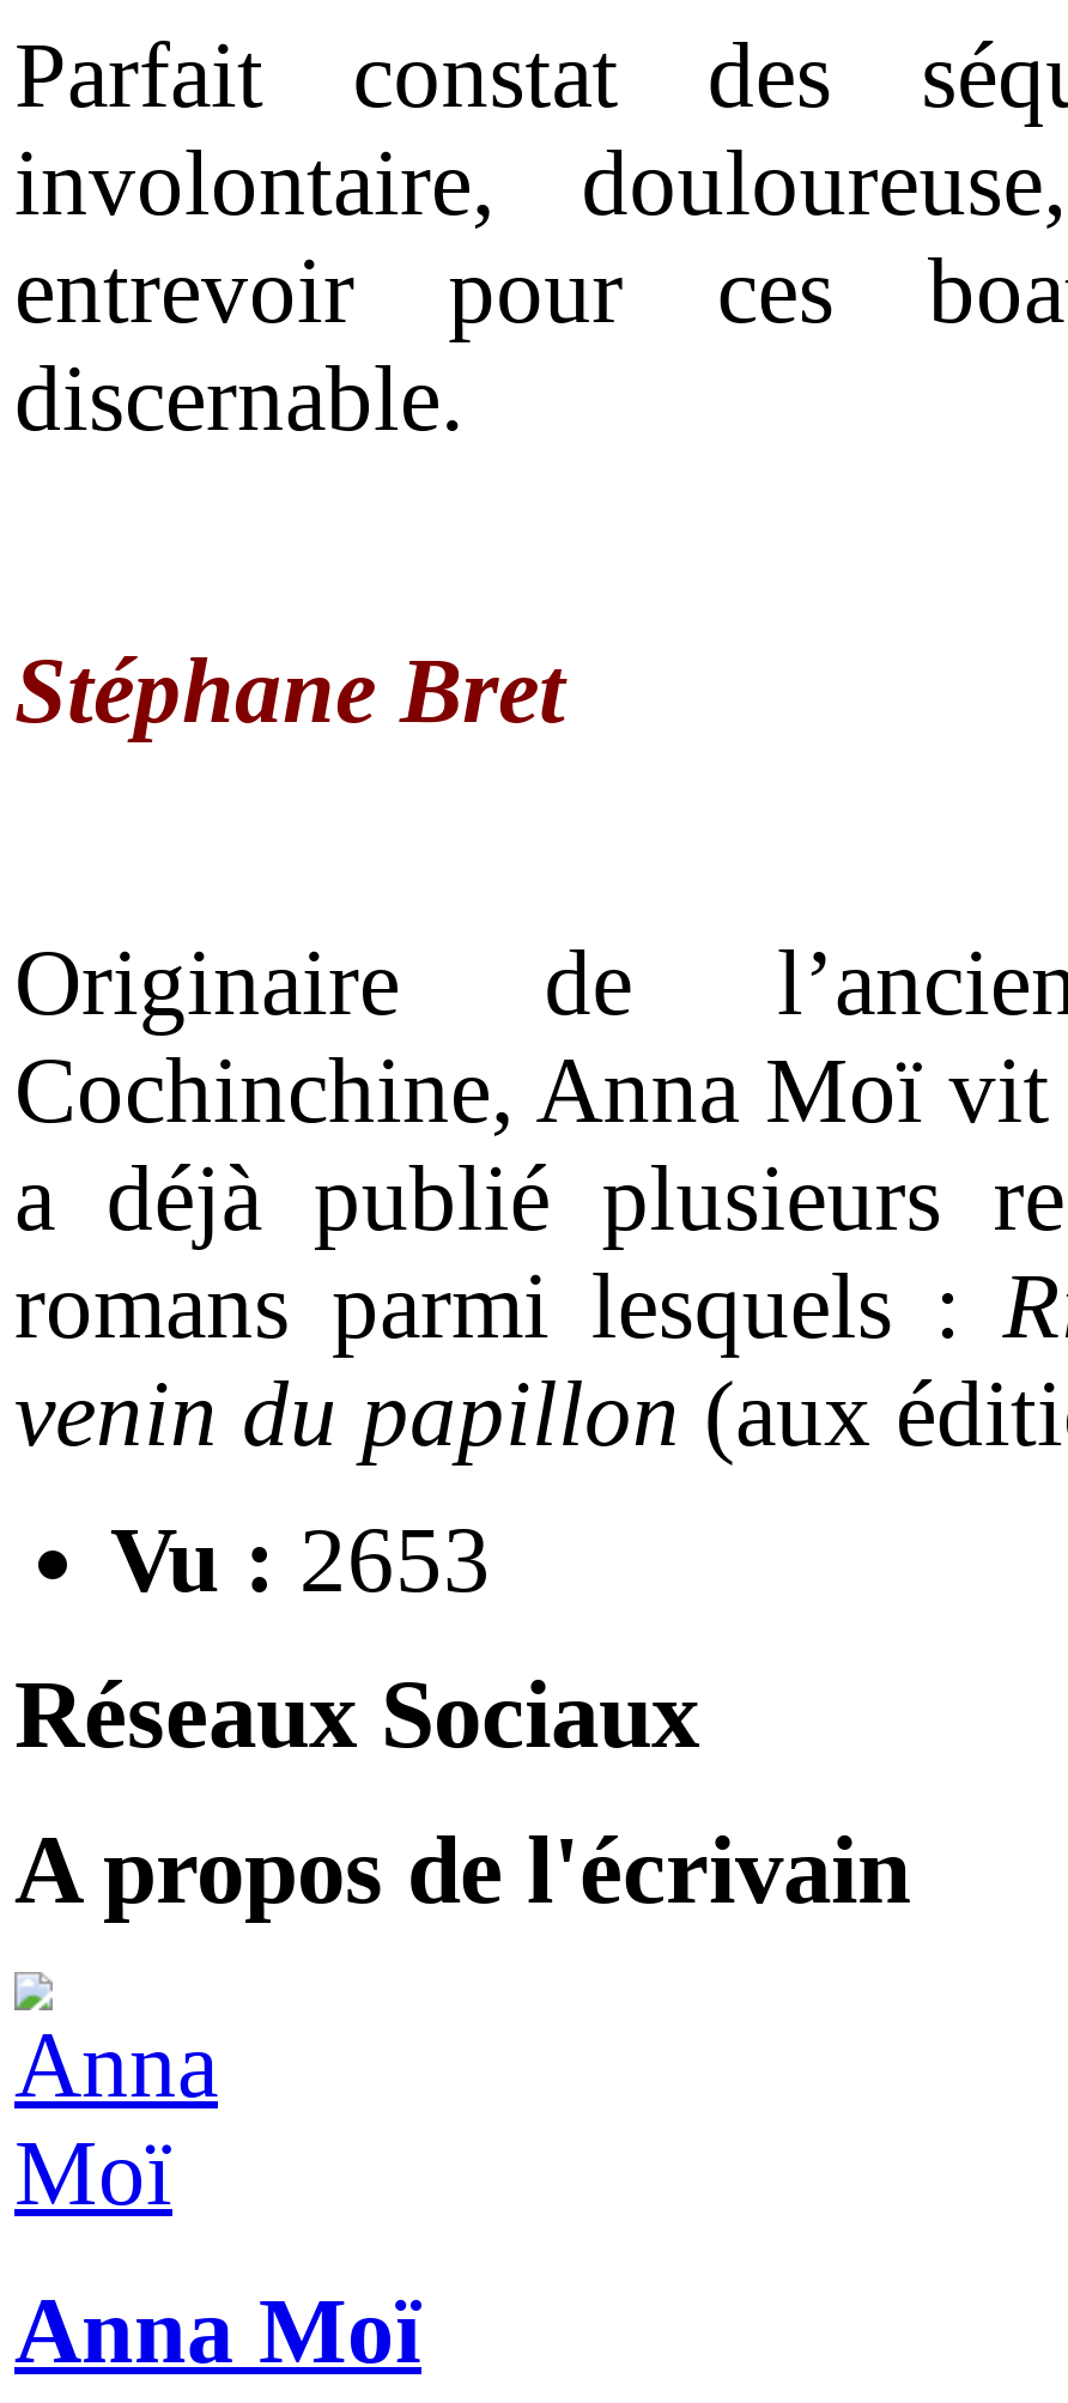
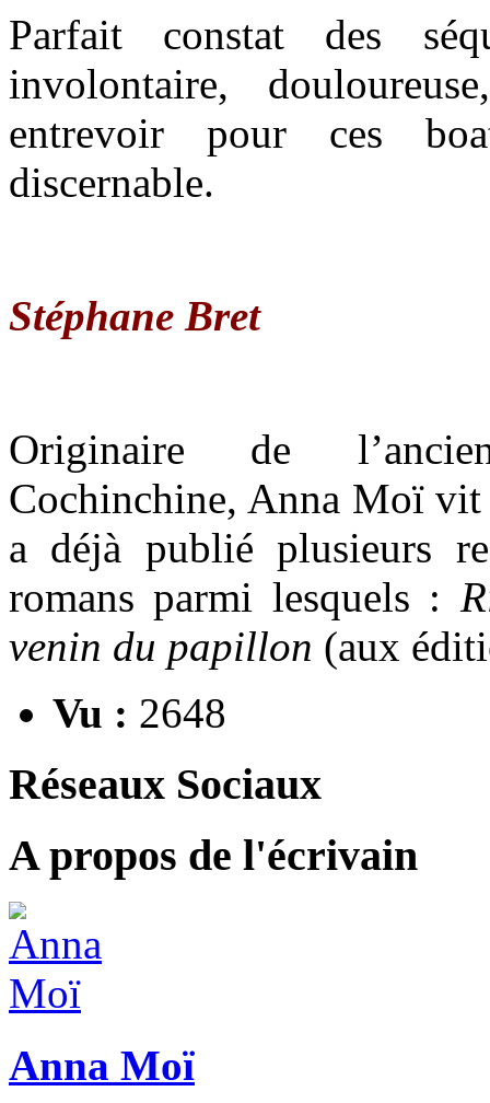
[110,1507,491,1610] Vu : 2653 -> [52,689,226,736] Vu : 2648

